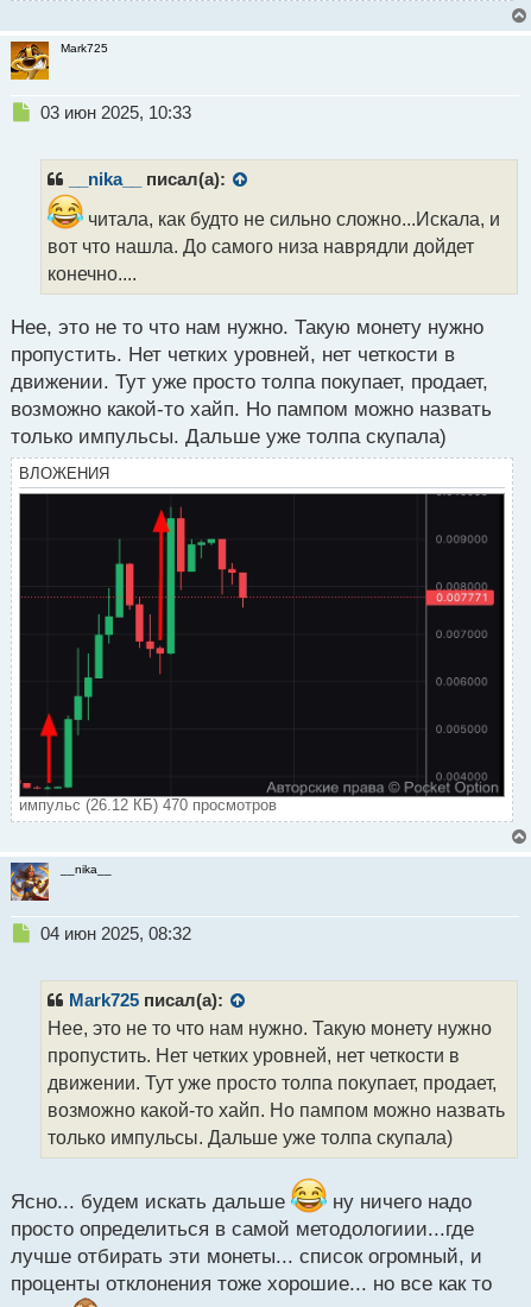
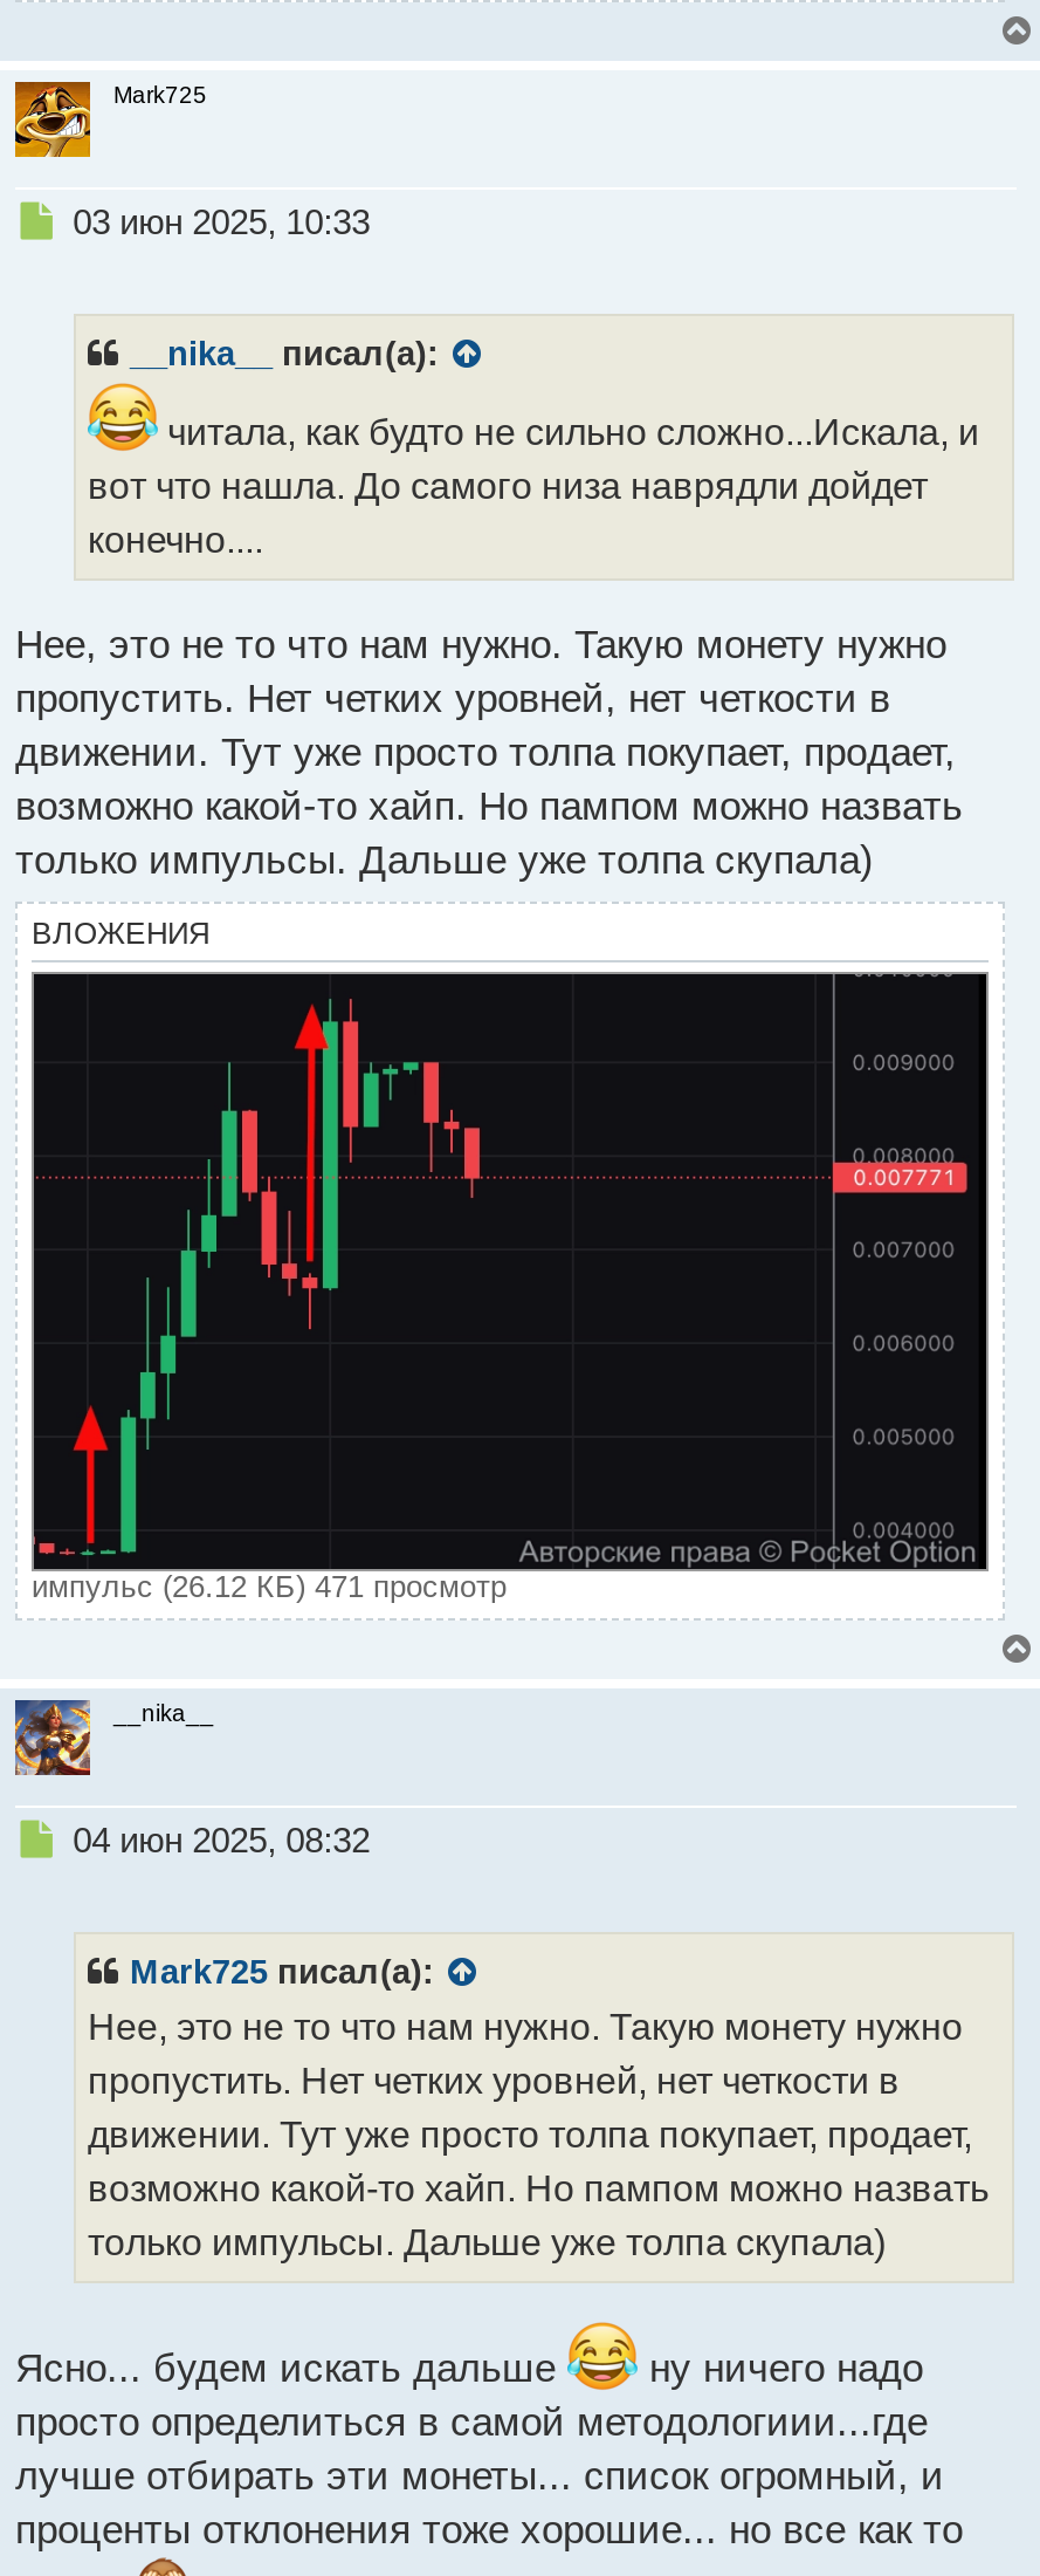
[19,796,277,814] импульс (26.12 КБ) 470 просмотров -> [32,1569,507,1605] импульс (26.12 КБ) 471 просмотр

